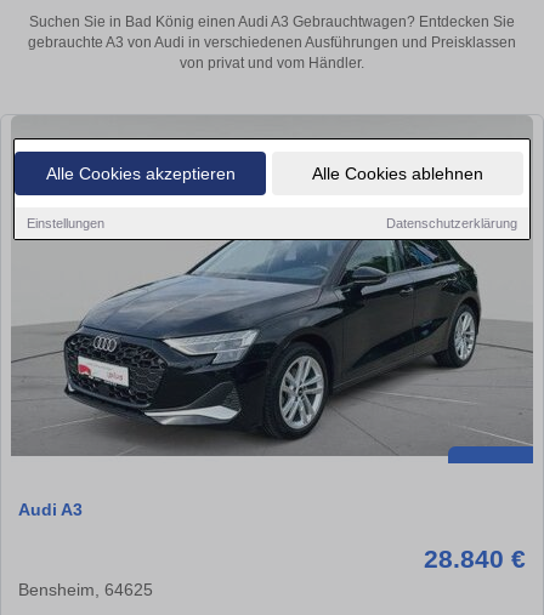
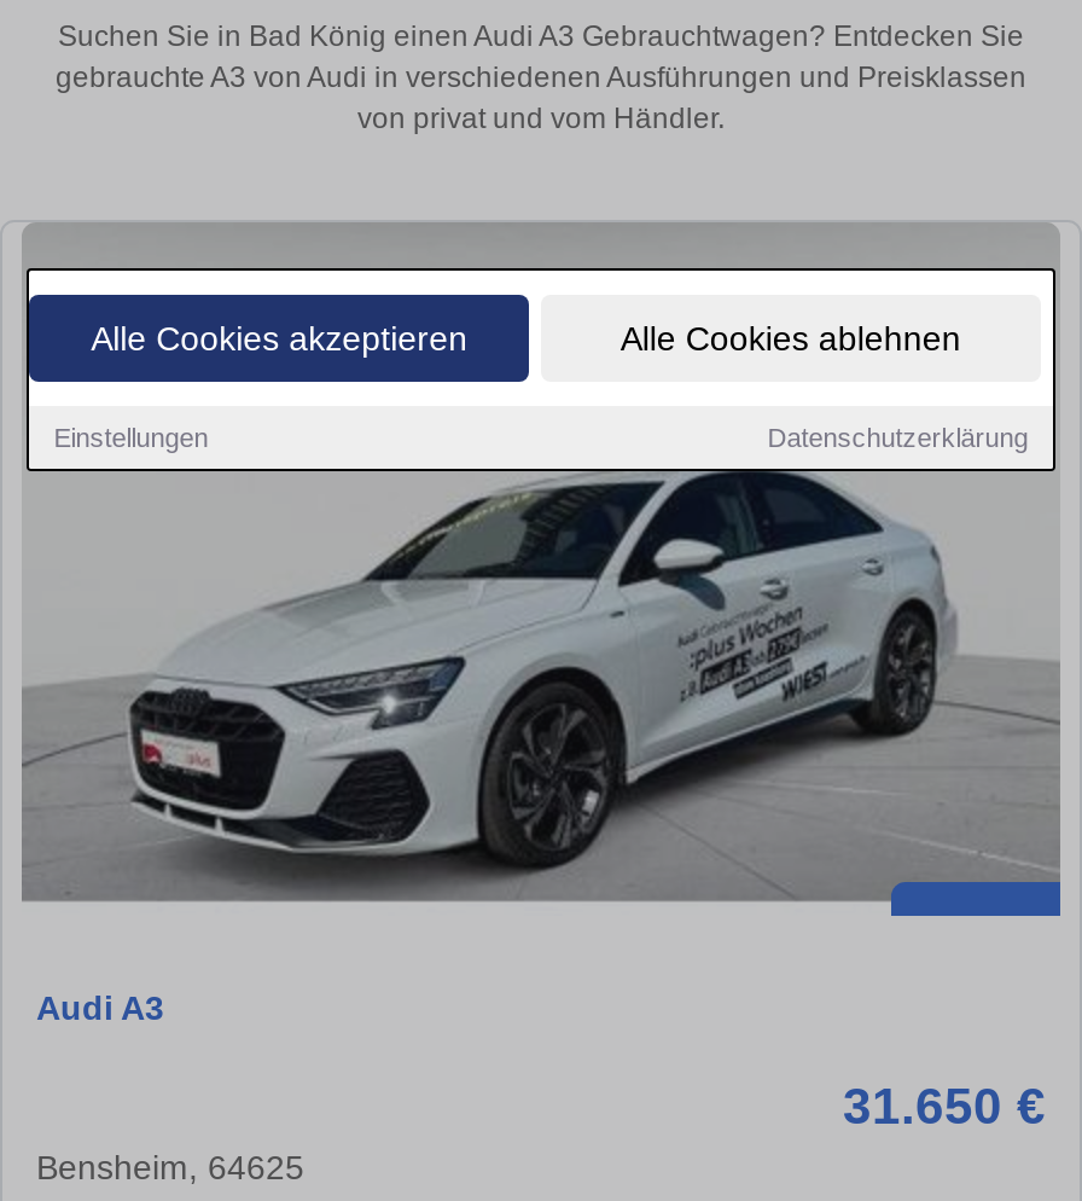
[12,239,532,446] [image] -> [27,469,1055,880] [image]
[424,545,526,573] 28.840 € -> [843,1078,1046,1133] 31.650 €

